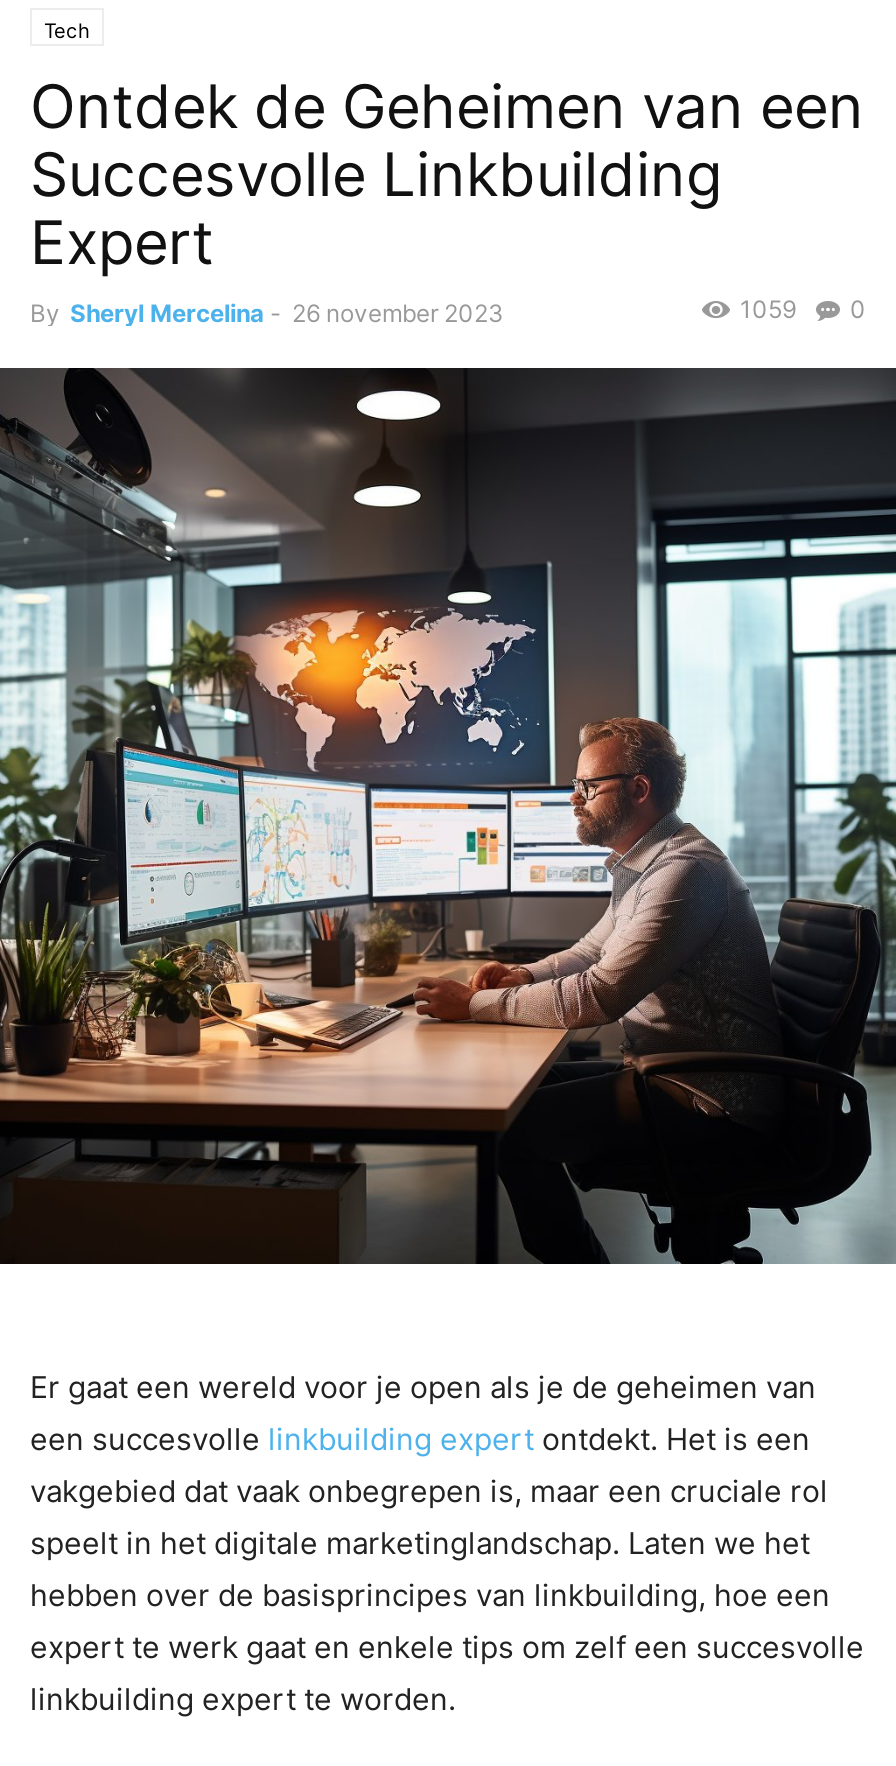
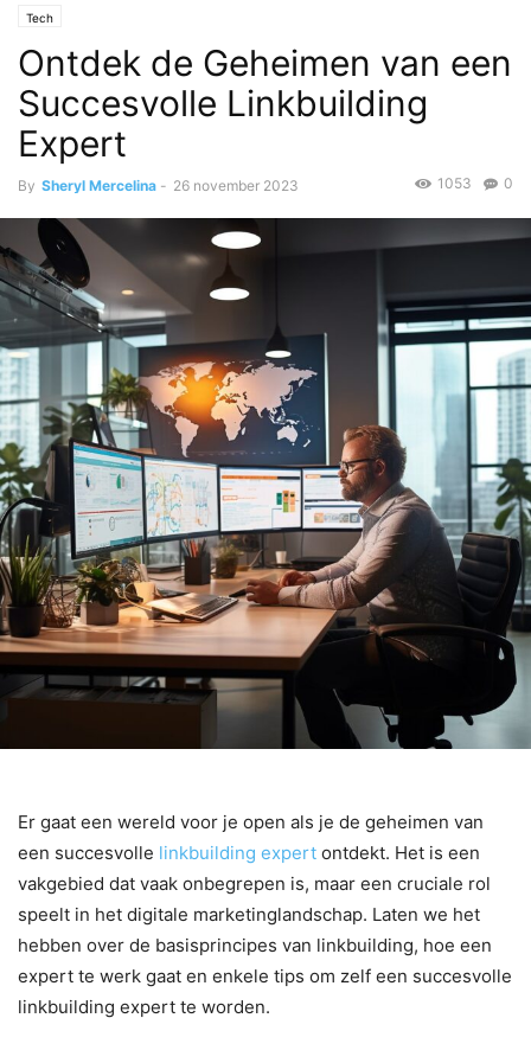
[740,294,866,324] 1059 0 -> [437,174,513,192] 1053 0

